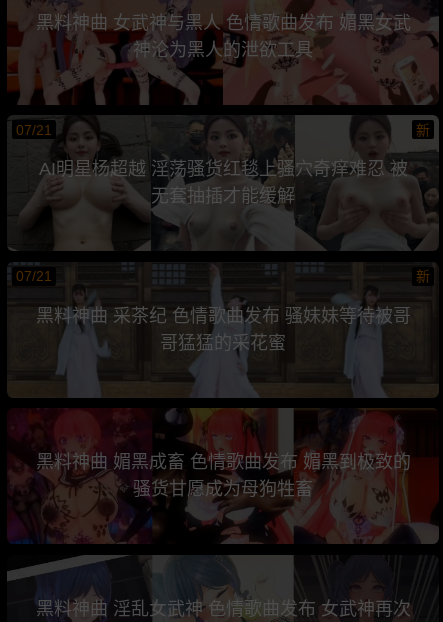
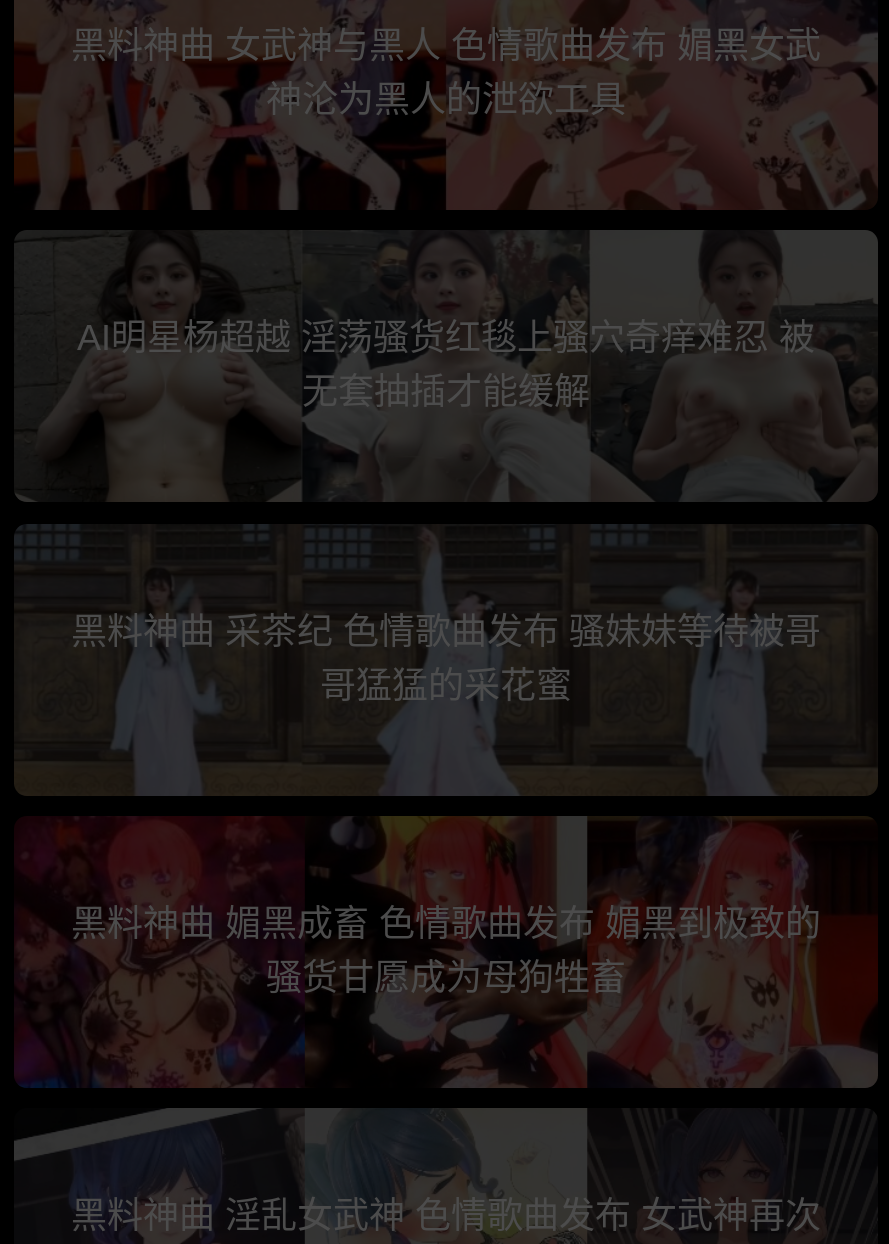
[16,122,430,138] 07/21 | 新 -> none
[16,268,430,284] 07/21 | 新 -> none

